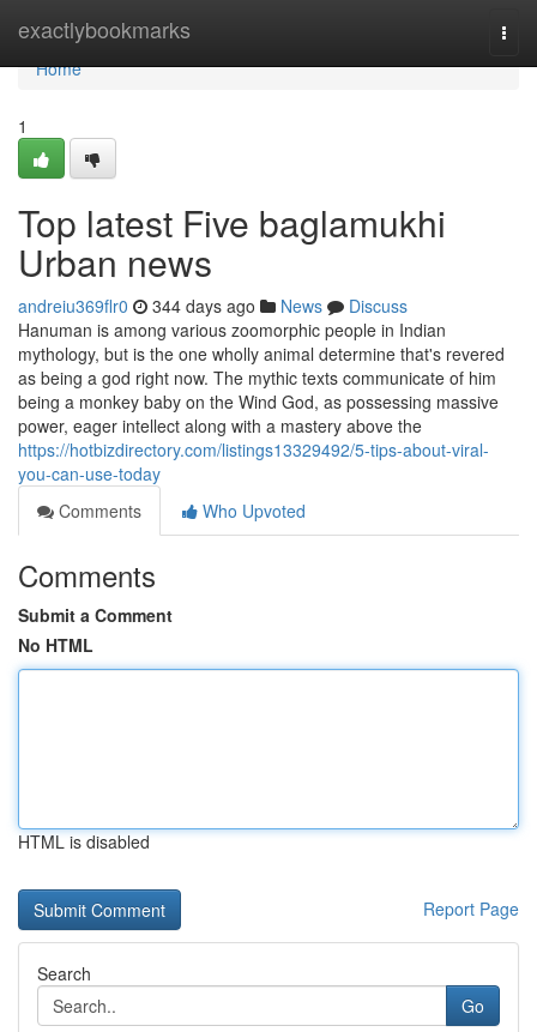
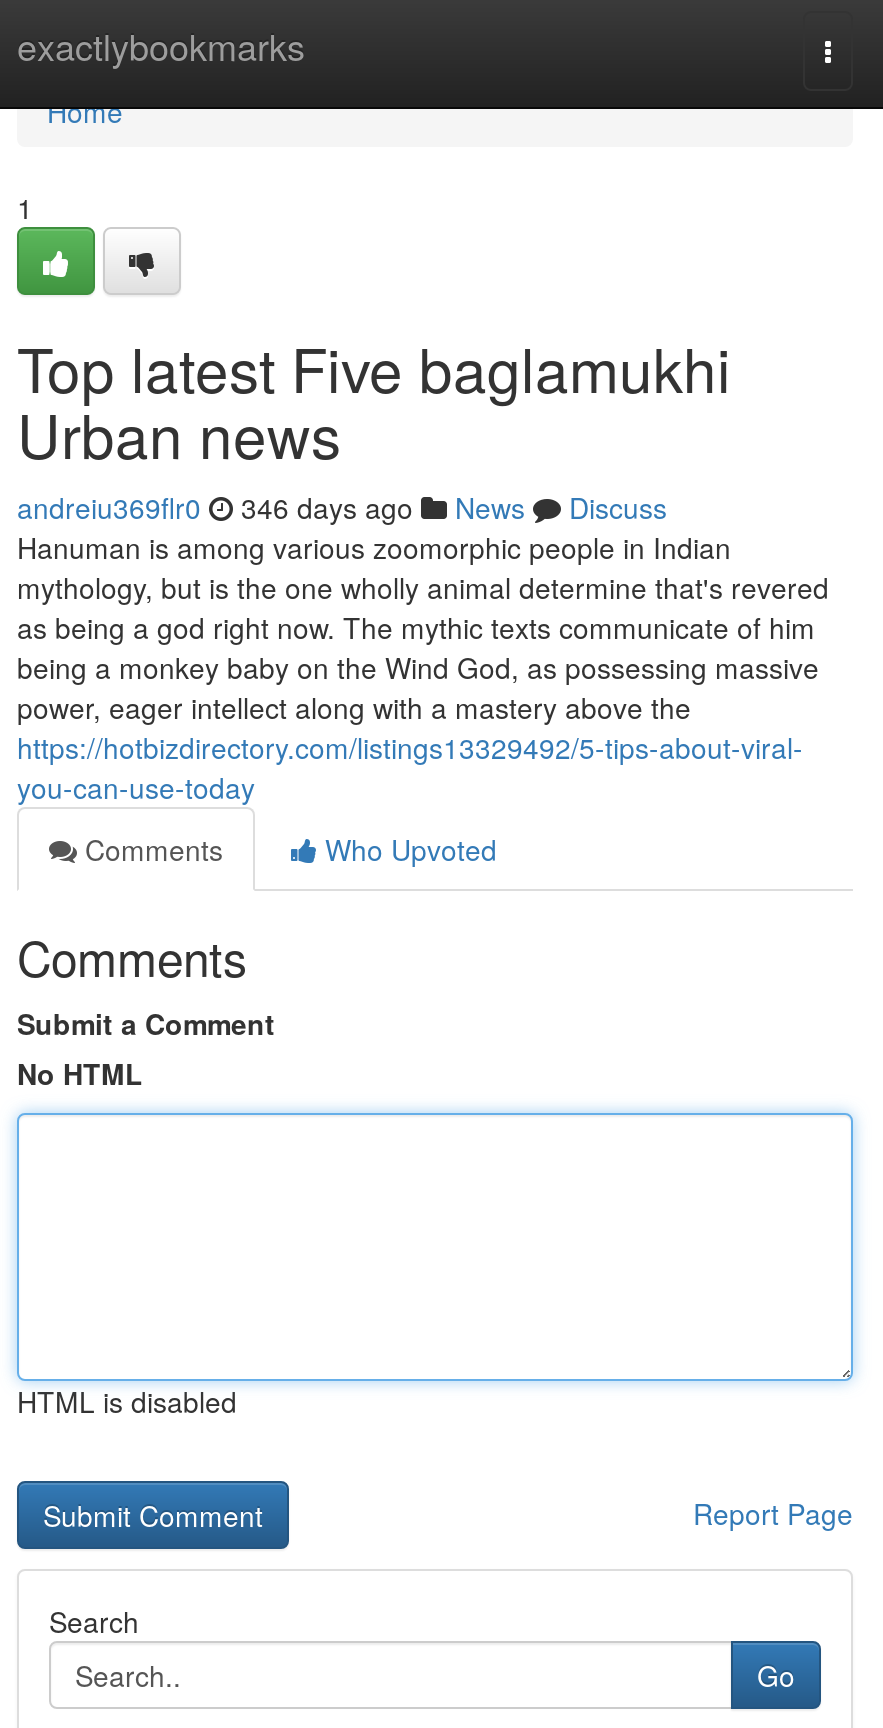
[18,294,408,318] andreiu369flr0 344 days ago News Discuss -> [17,487,667,527] andreiu369flr0 346 days ago News Discuss

